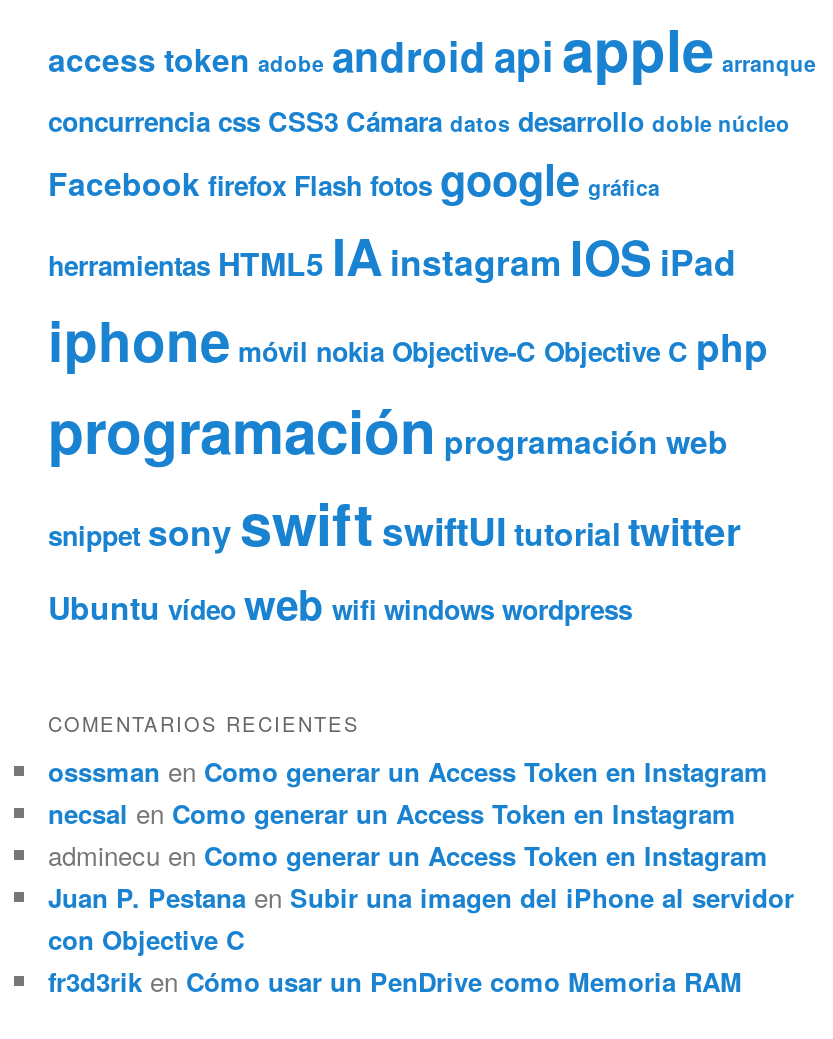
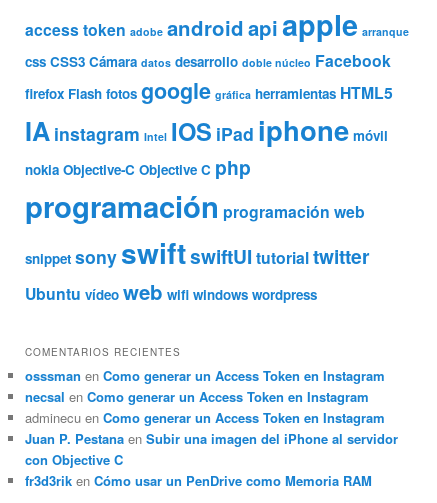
[48,103,790,379] concurrencia css CSS3 Cámara datos desarrollo doble núcleo | Facebook firefox Flash fotos google gráfica | herramientas HTML5 IA instagram IOS iPad | iphone móvil nokia Objective-C Objective C php -> [25,49,393,181] css CSS3 Cámara datos desarrollo doble núcleo Facebook | firefox Flash fotos google gráfica herramientas HTML5 | IA instagram Intel IOS iPad iphone móvil | nokia Objective-C Objective C php

